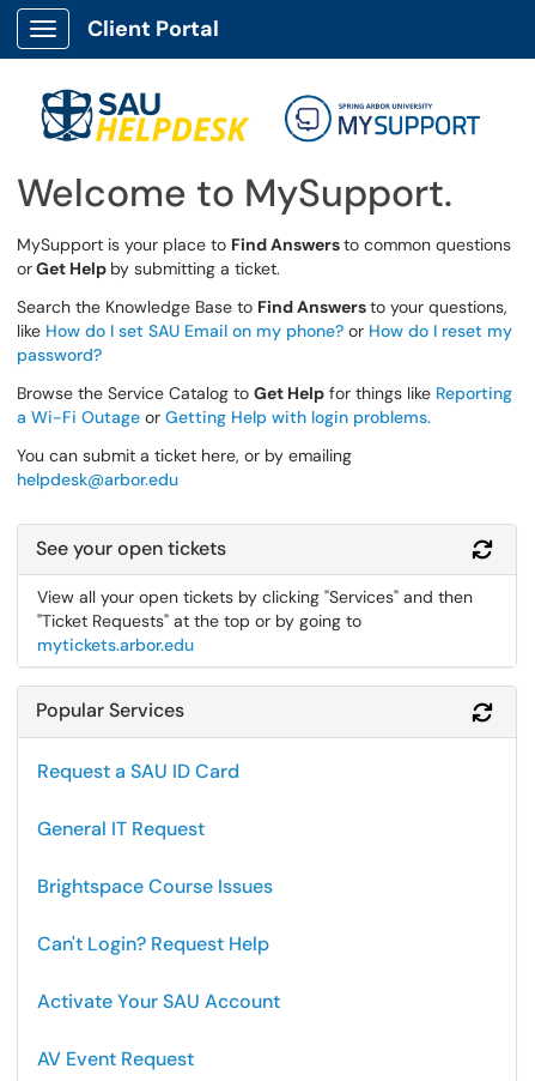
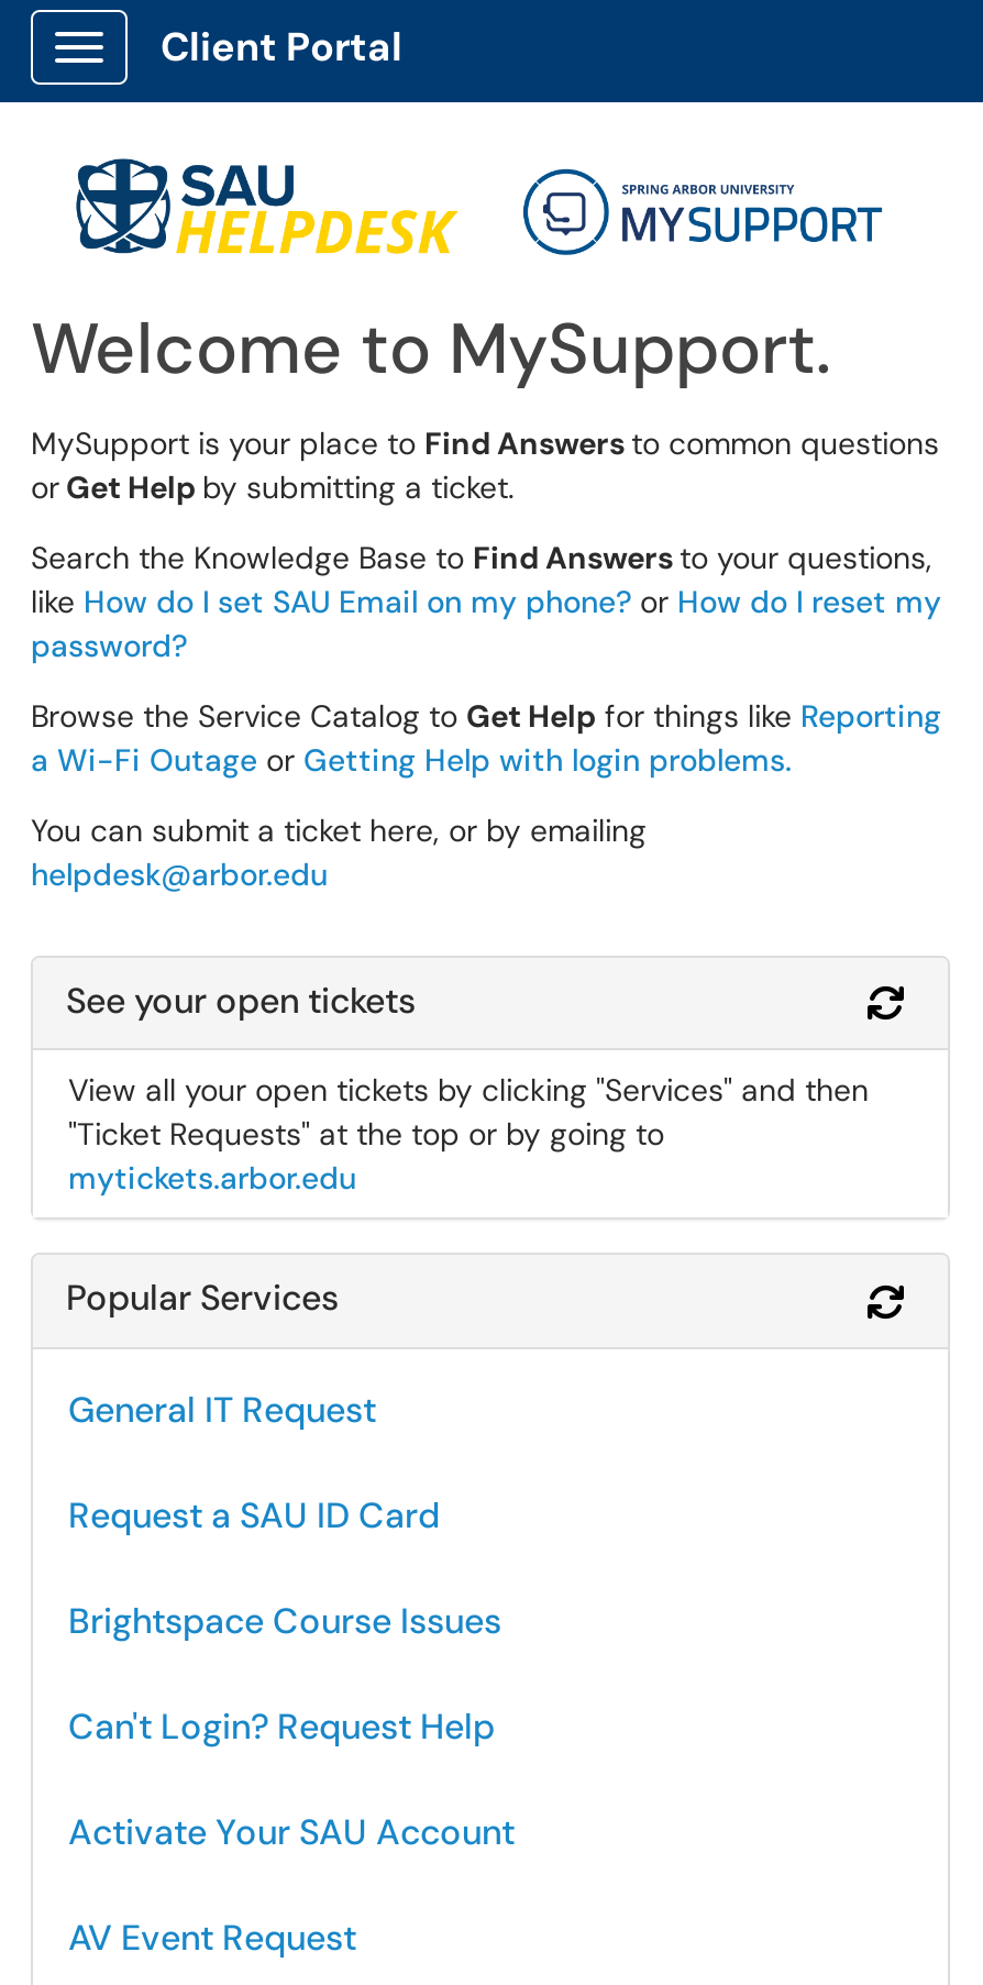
moved [37,758,239,783] -> [68,1491,440,1538]: Request a SAU ID Card
moved [37,816,205,841] -> [68,1386,376,1432]: General IT Request

